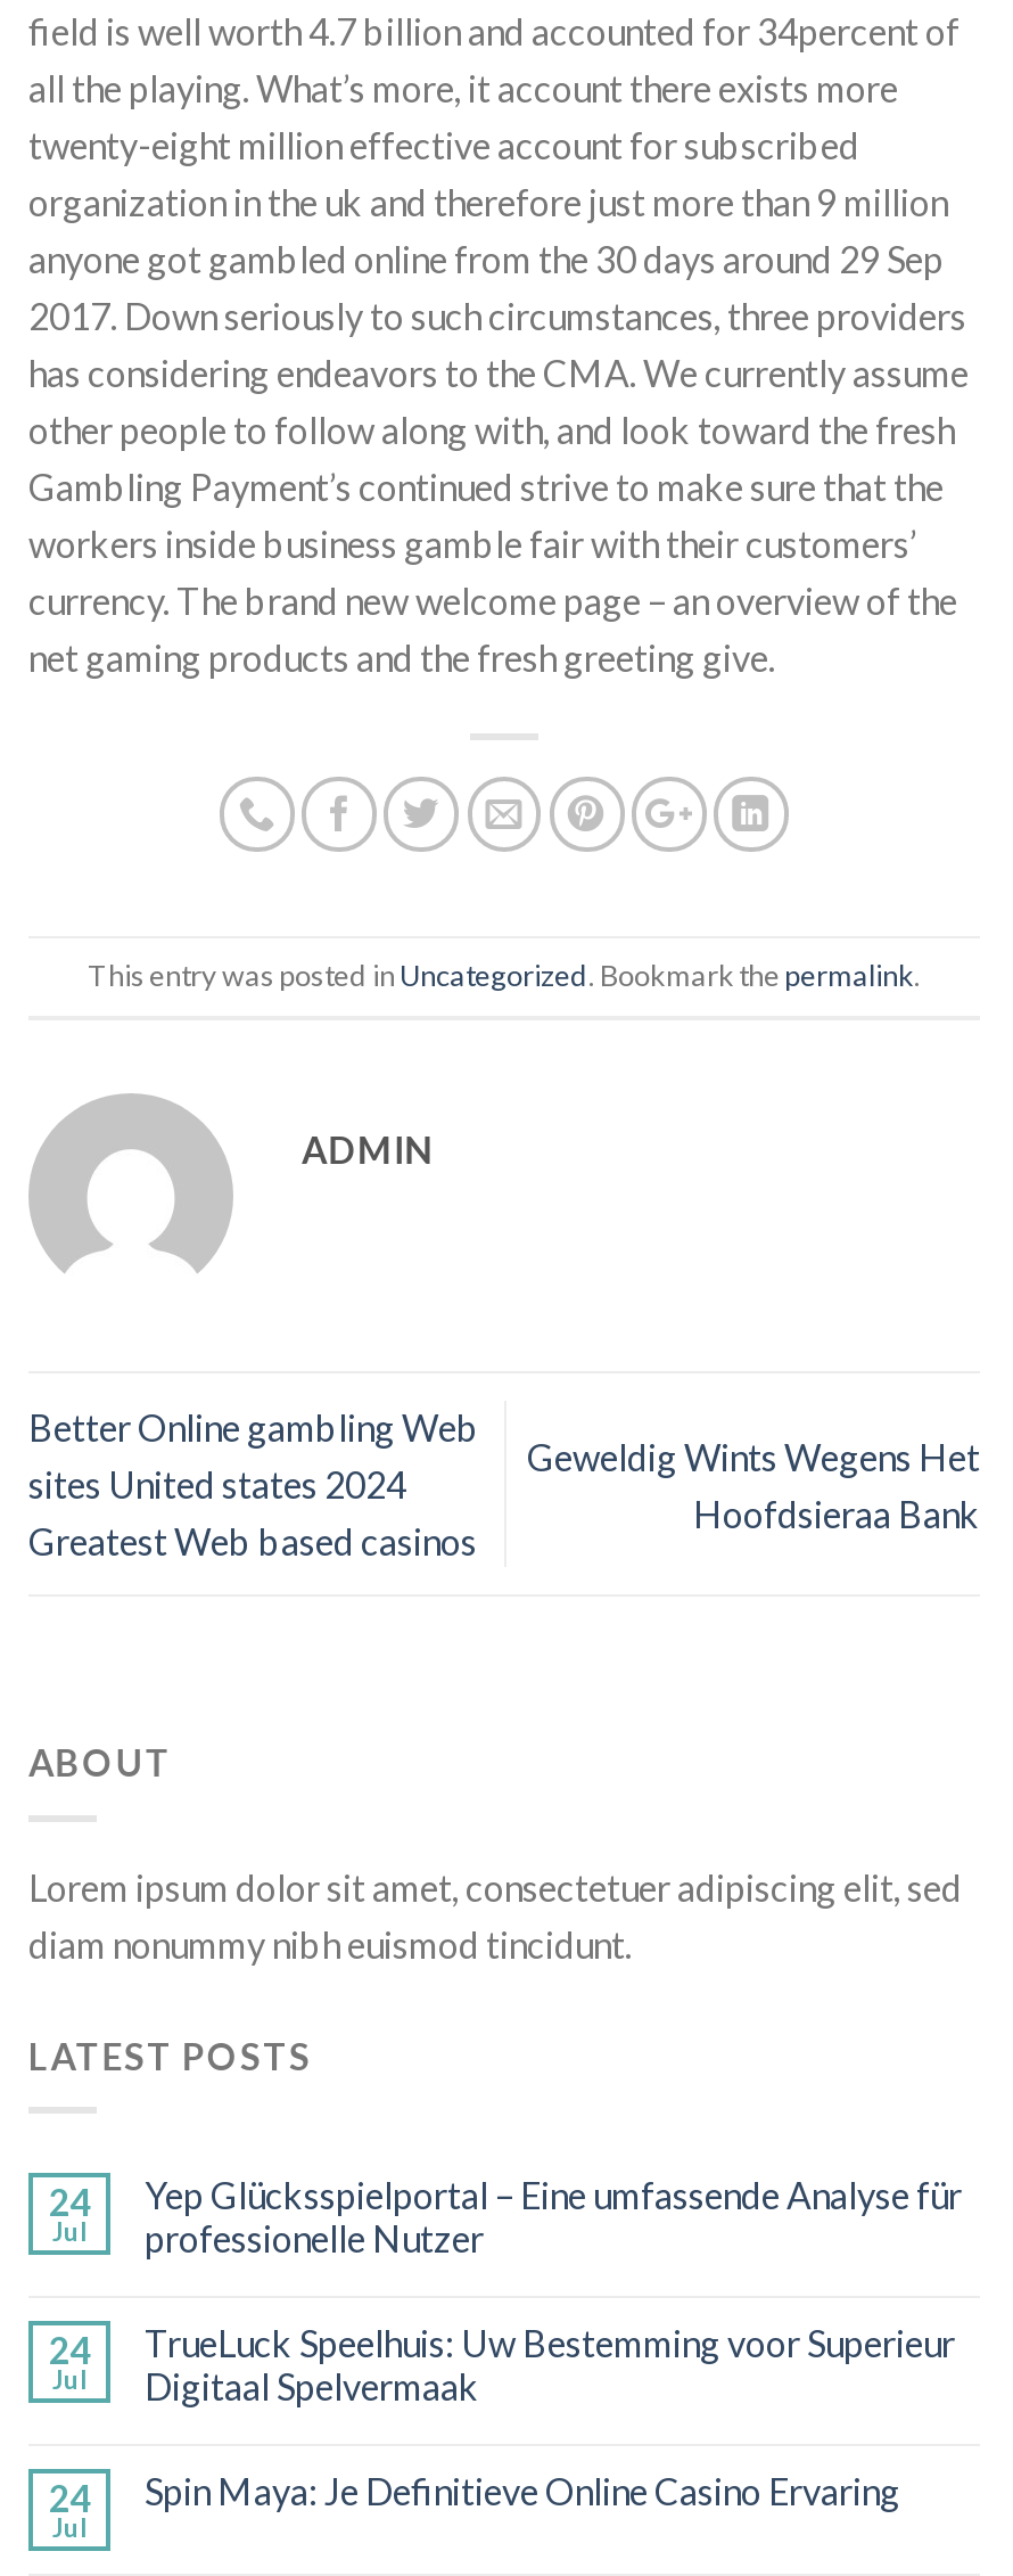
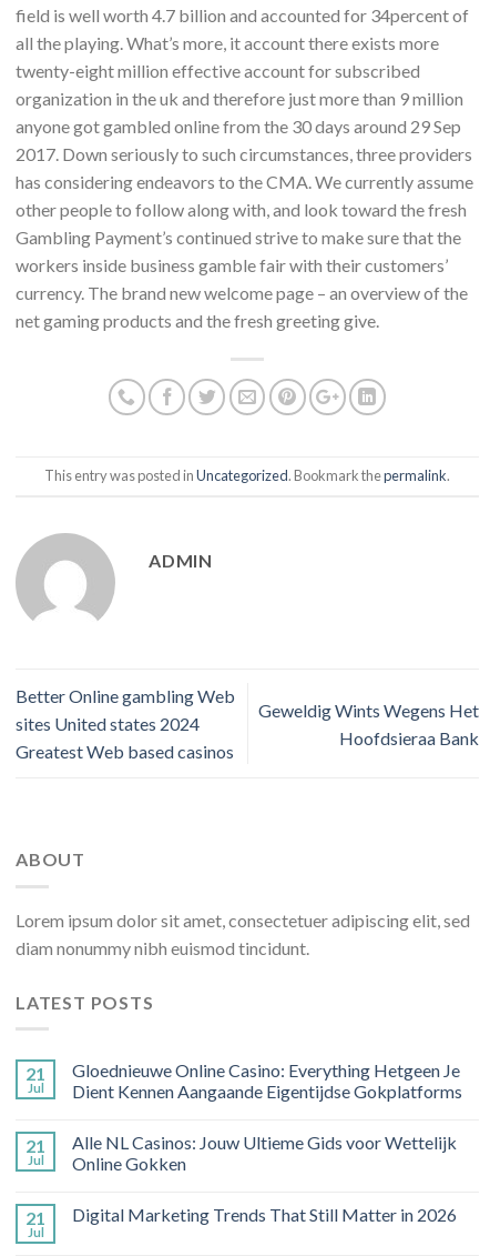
[49,2181,90,2224] 24 -> [25,1063,45,1084] 21
[145,2174,962,2261] Yep Glücksspielportal – Eine umfassende Analyse für | professionelle Nutzer -> [72,1060,462,1102] Gloednieuwe Online Casino: Everything Hetgeen Je | Dient Kennen Aangaande Eigentijdse Gokplatforms
[49,2329,90,2372] 24 -> [25,1136,45,1157] 21
[145,2322,955,2409] TrueLuck Speelhuis: Uw Bestemming voor Superieur | Digitaal Spelvermaak -> [72,1132,457,1174] Alle NL Casinos: Jouw Ultieme Gids voor Wettelijk | Online Gokken
[49,2477,90,2520] 24 -> [25,1208,45,1229] 21
[145,2470,900,2513] Spin Maya: Je Definitieve Online Casino Ervaring -> [72,1204,457,1225] Digital Marketing Trends That Still Matter in 2026

